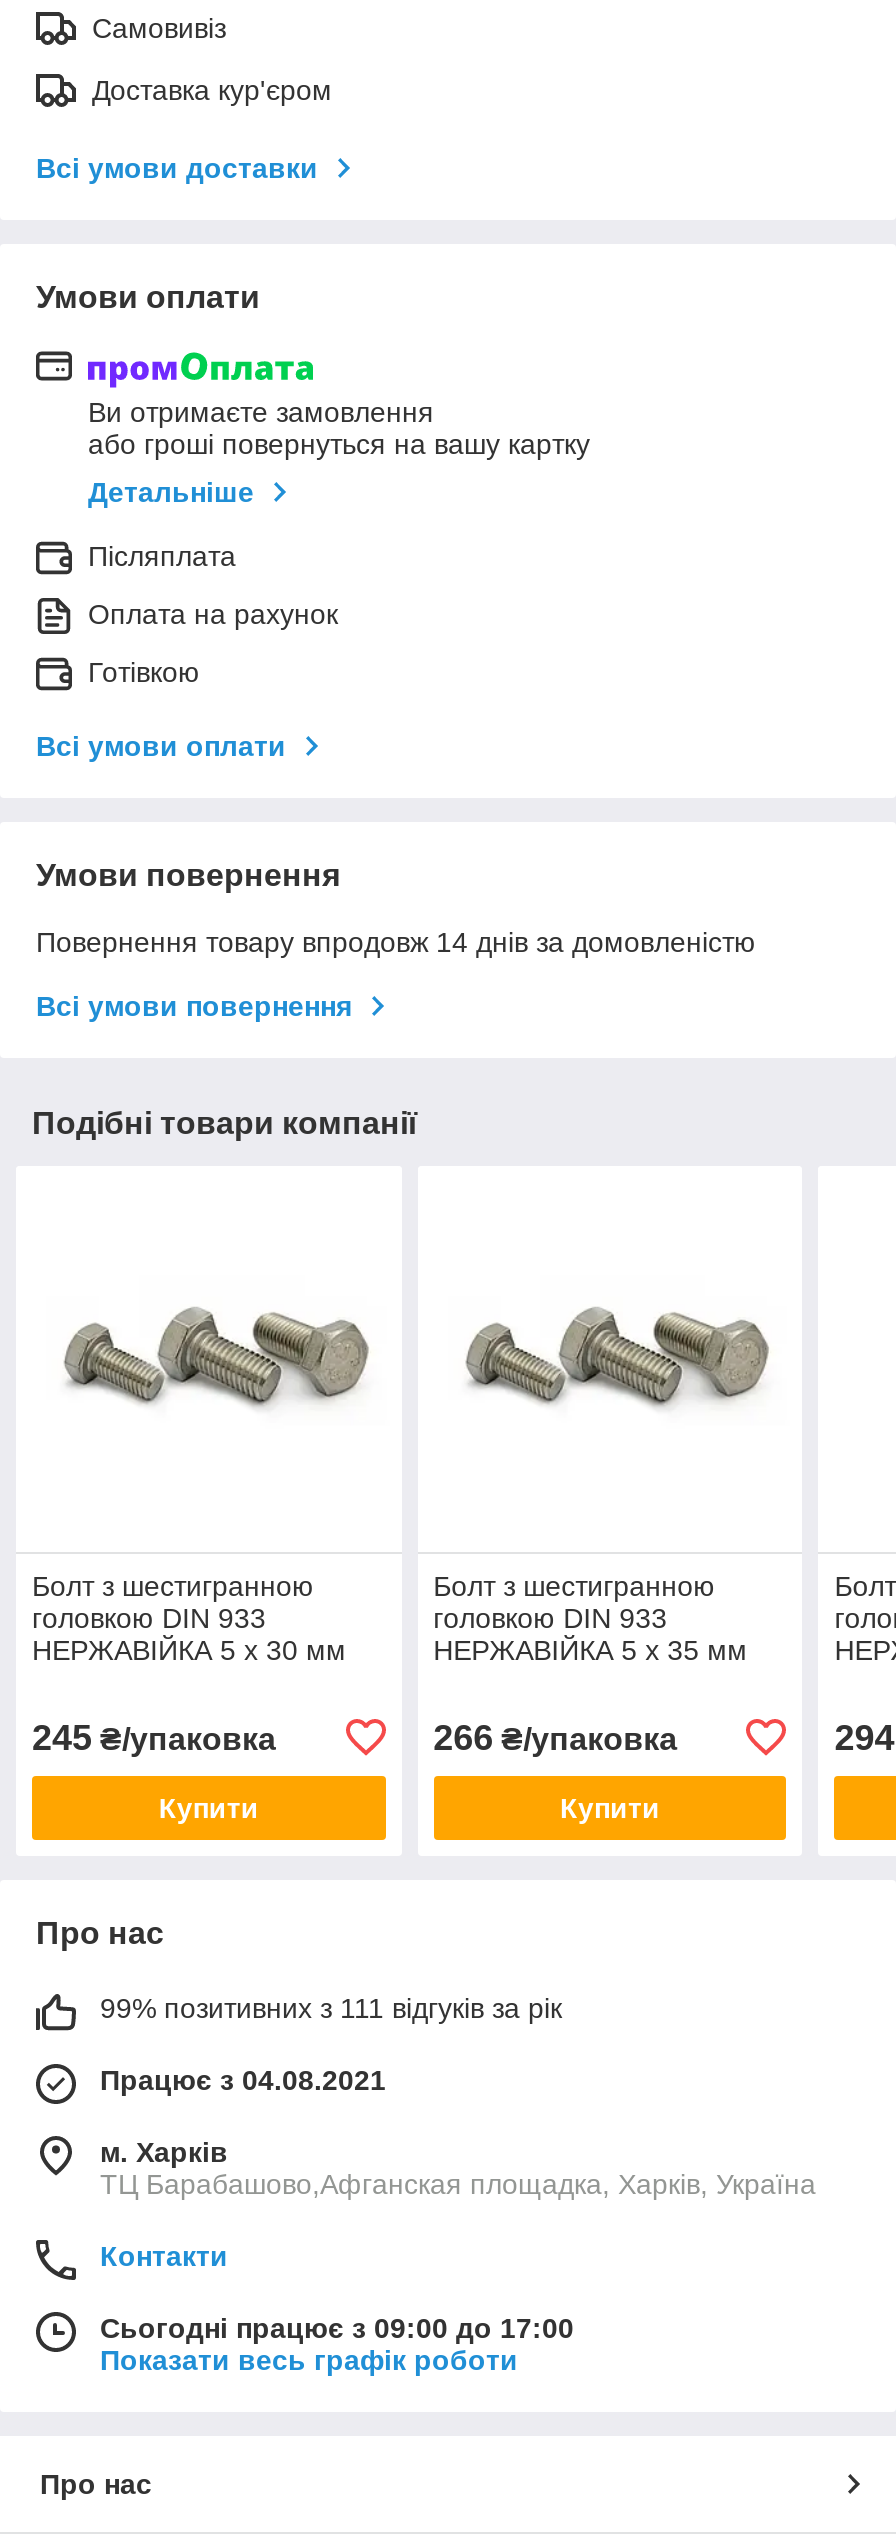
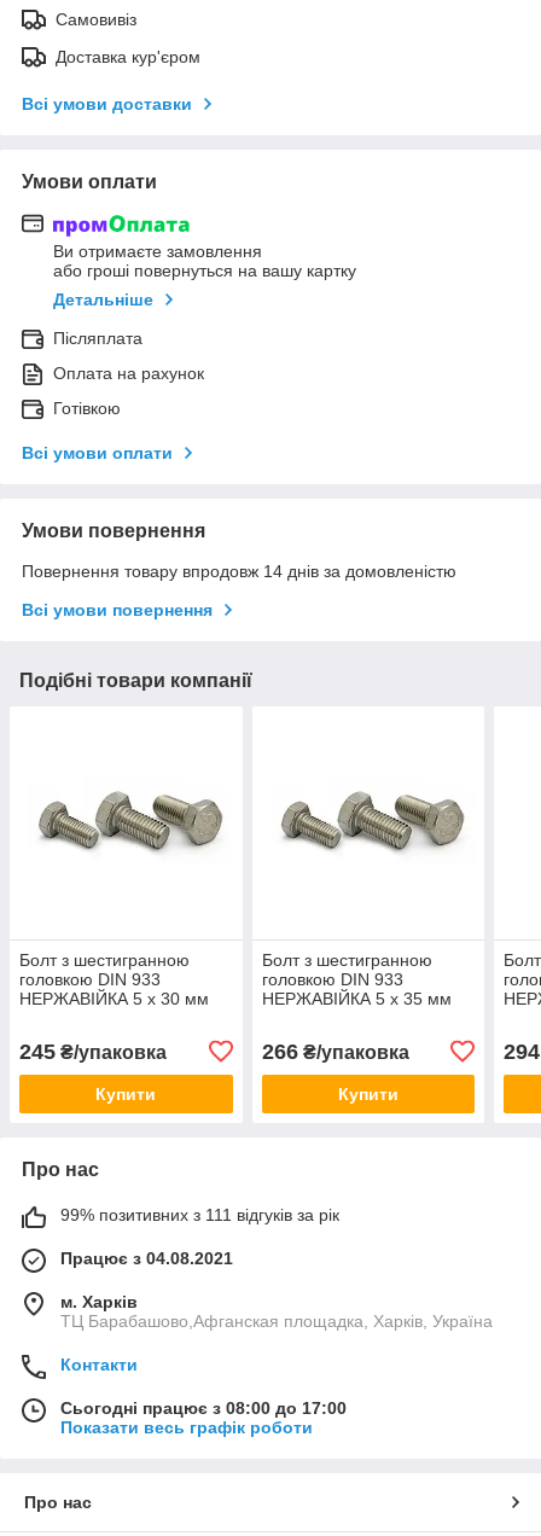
[100,2312,574,2344] Сьогодні працює з 09:00 до 17:00 -> [60,1398,347,1417] Сьогодні працює з 08:00 до 17:00

